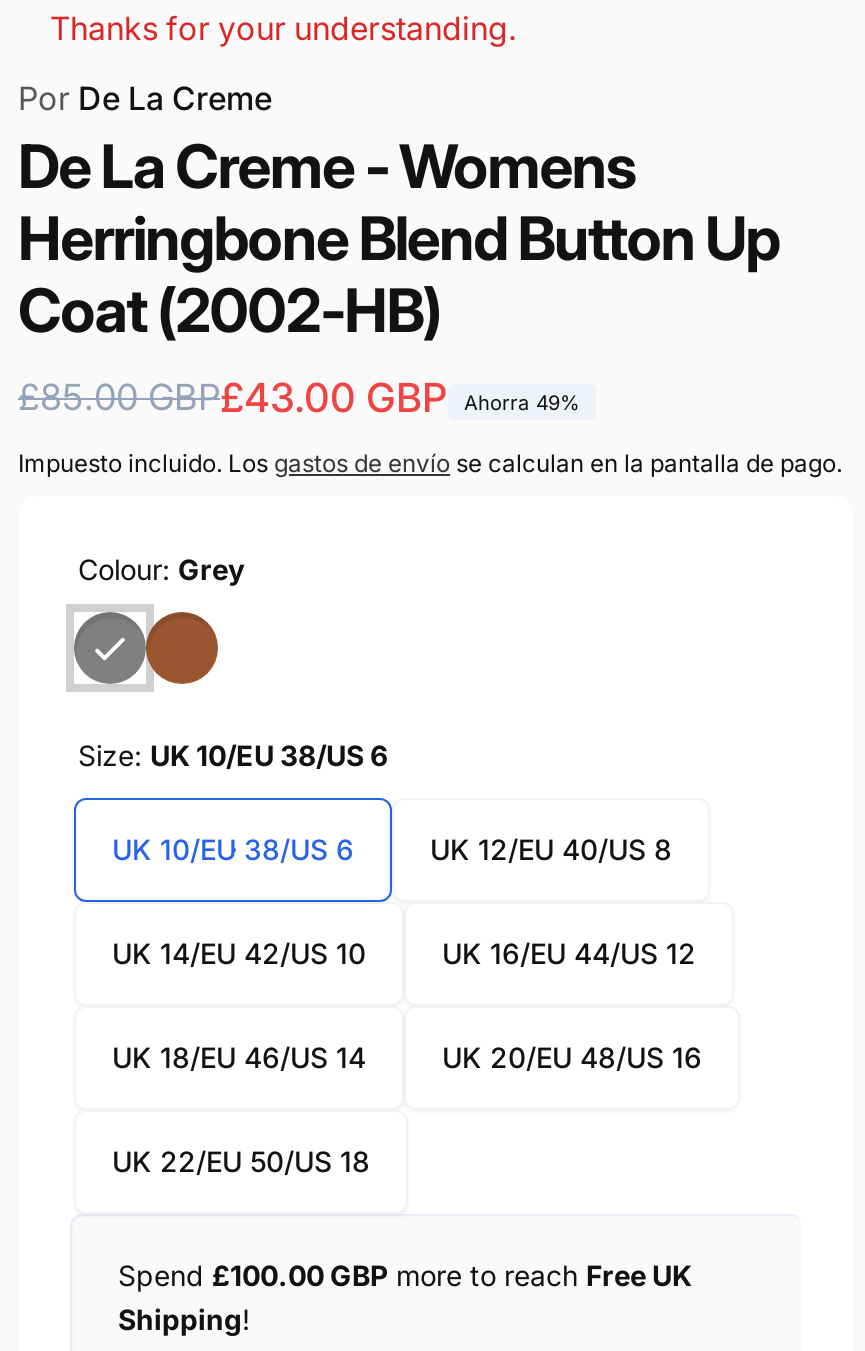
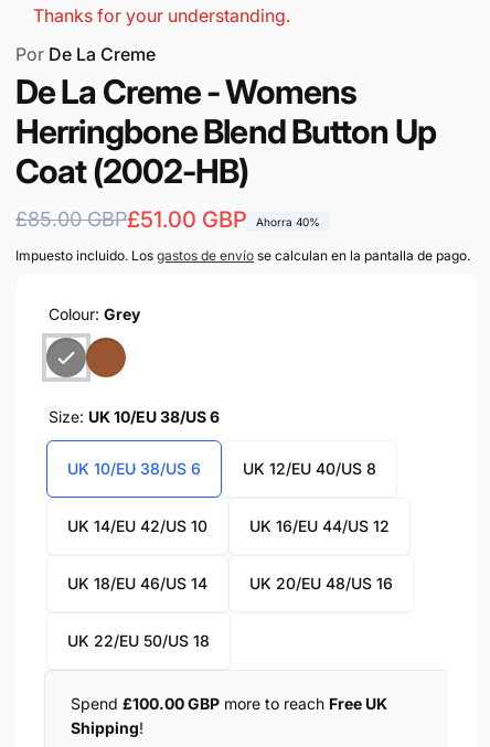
[220,373,448,421] £43.00 GBP -> [127,206,247,232] £51.00 GBP
[464,389,580,413] Ahorra 49% -> [256,215,320,228] Ahorra 40%

